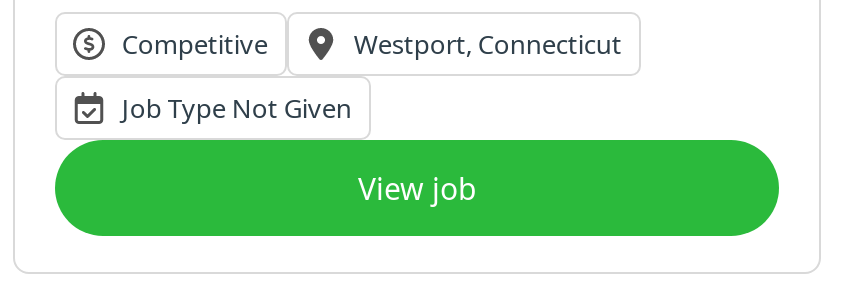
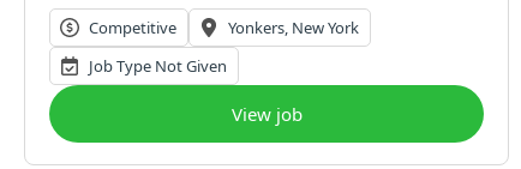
[354,25,622,61] Westport, Connecticut -> [229,16,359,38] Yonkers, New York

